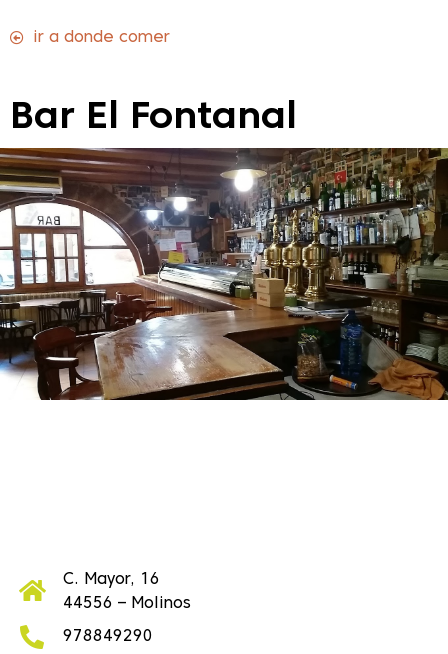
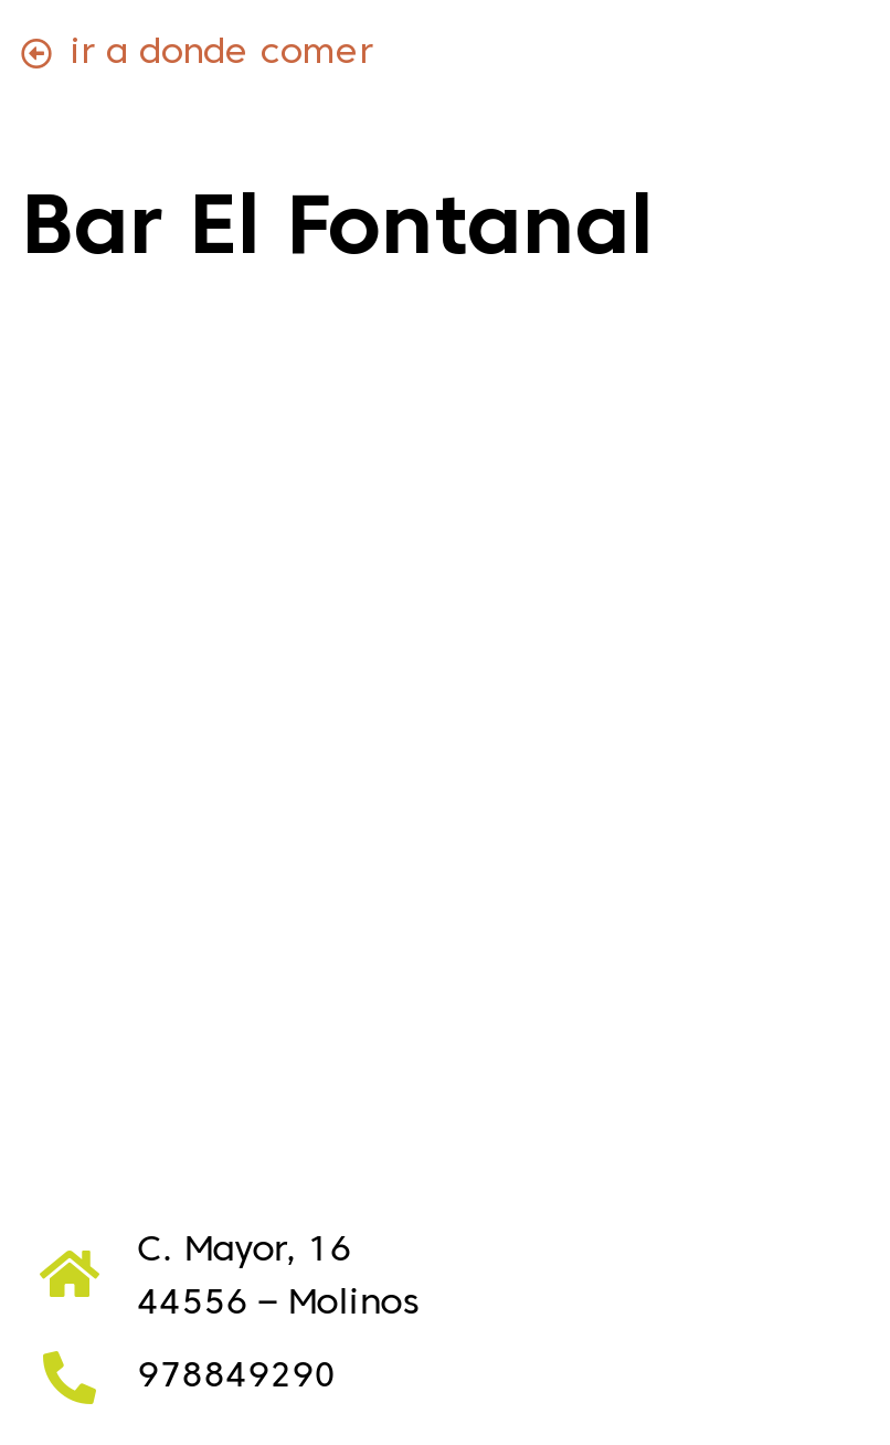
[3,147,445,401] [image] -> none

